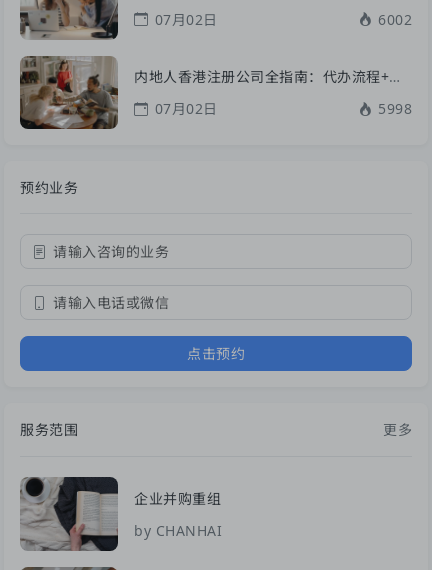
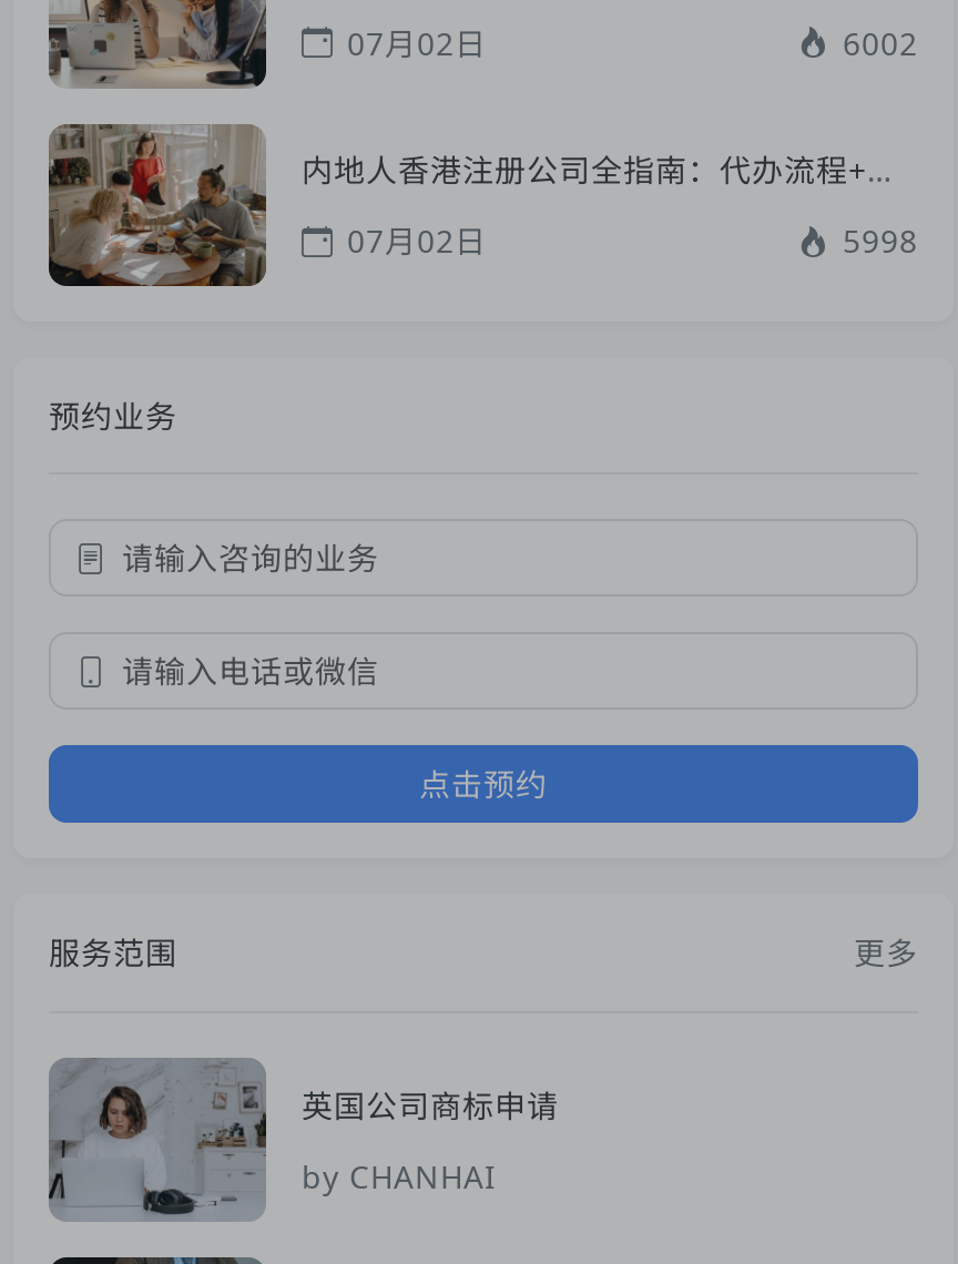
[20,477,221,552] [image] | 企业并购重组 -> [49,1060,559,1222] [image] | 英国公司商标申请

